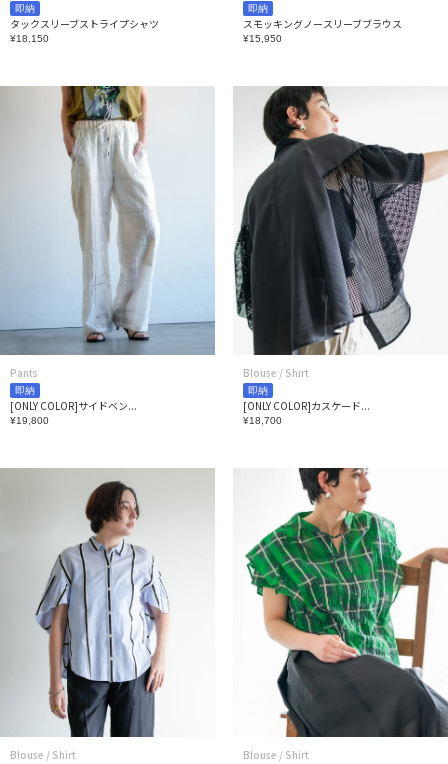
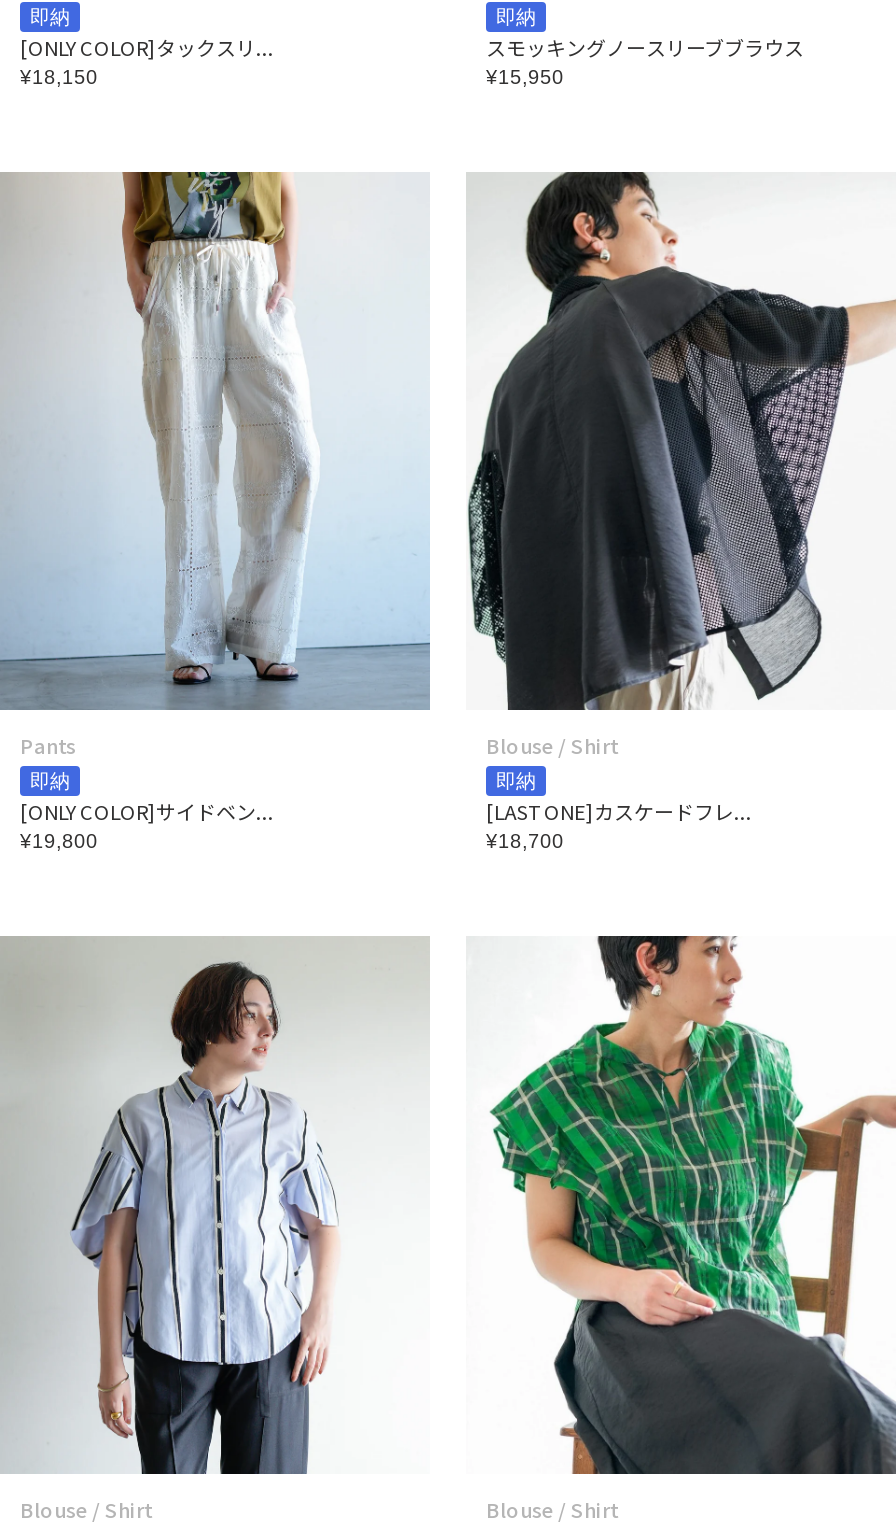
[10,16,159,31] タックスリーブストライプシャツ -> [20,32,274,62] [ONLY COLOR]タックスリ...
[243,398,370,413] [ONLY COLOR]カスケード... -> [486,795,752,825] [LAST ONE]カスケードフレ...

